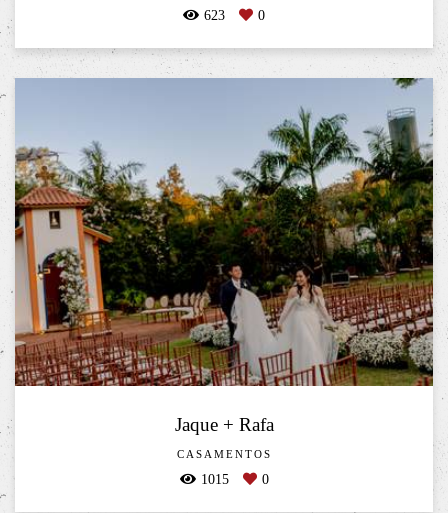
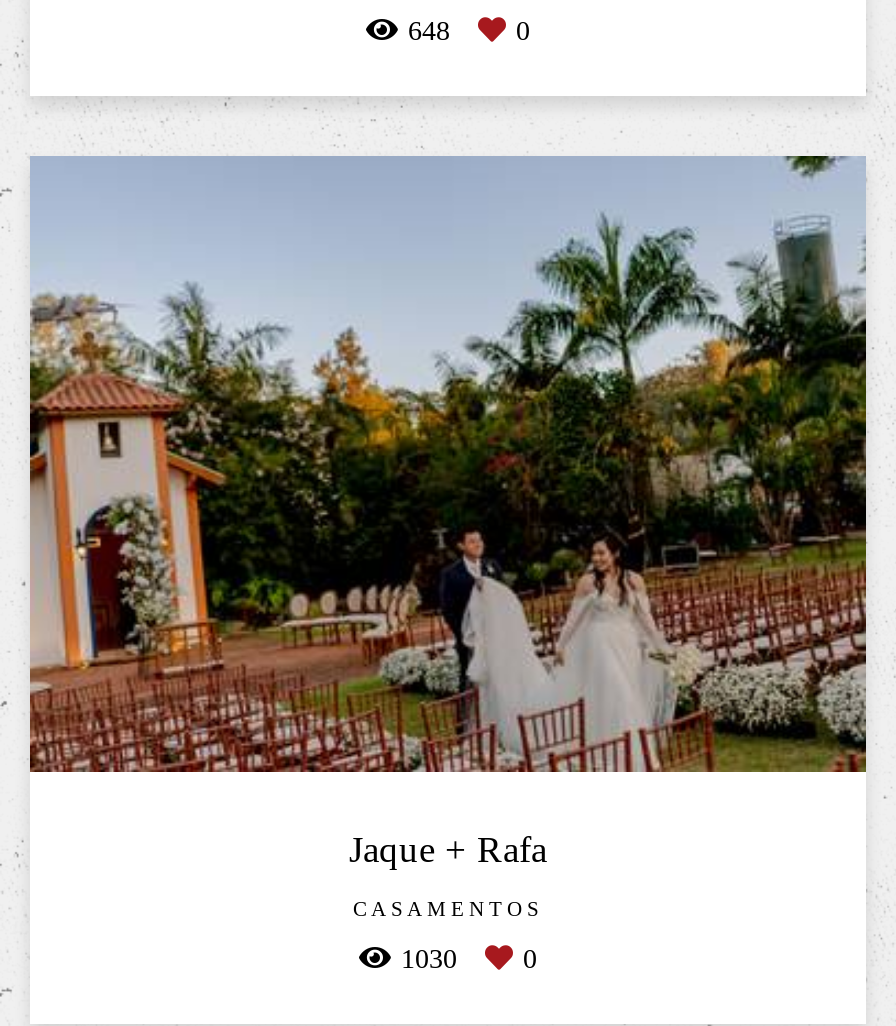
[204,8,225,23] 623 -> [408,16,450,46] 648
[200,472,228,487] 1015 -> [401,944,457,974] 1030

